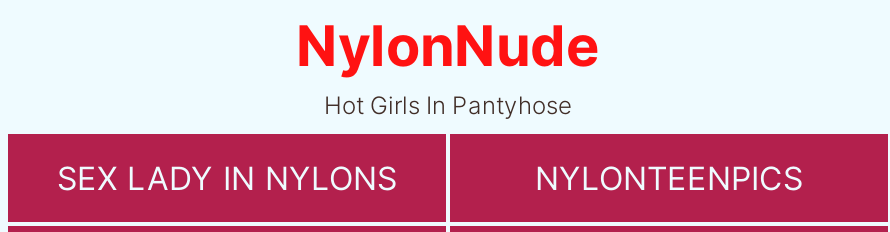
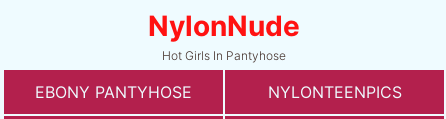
[57,158,397,198] SEX LADY IN NYLONS -> [35,82,192,102] EBONY PANTYHOSE

